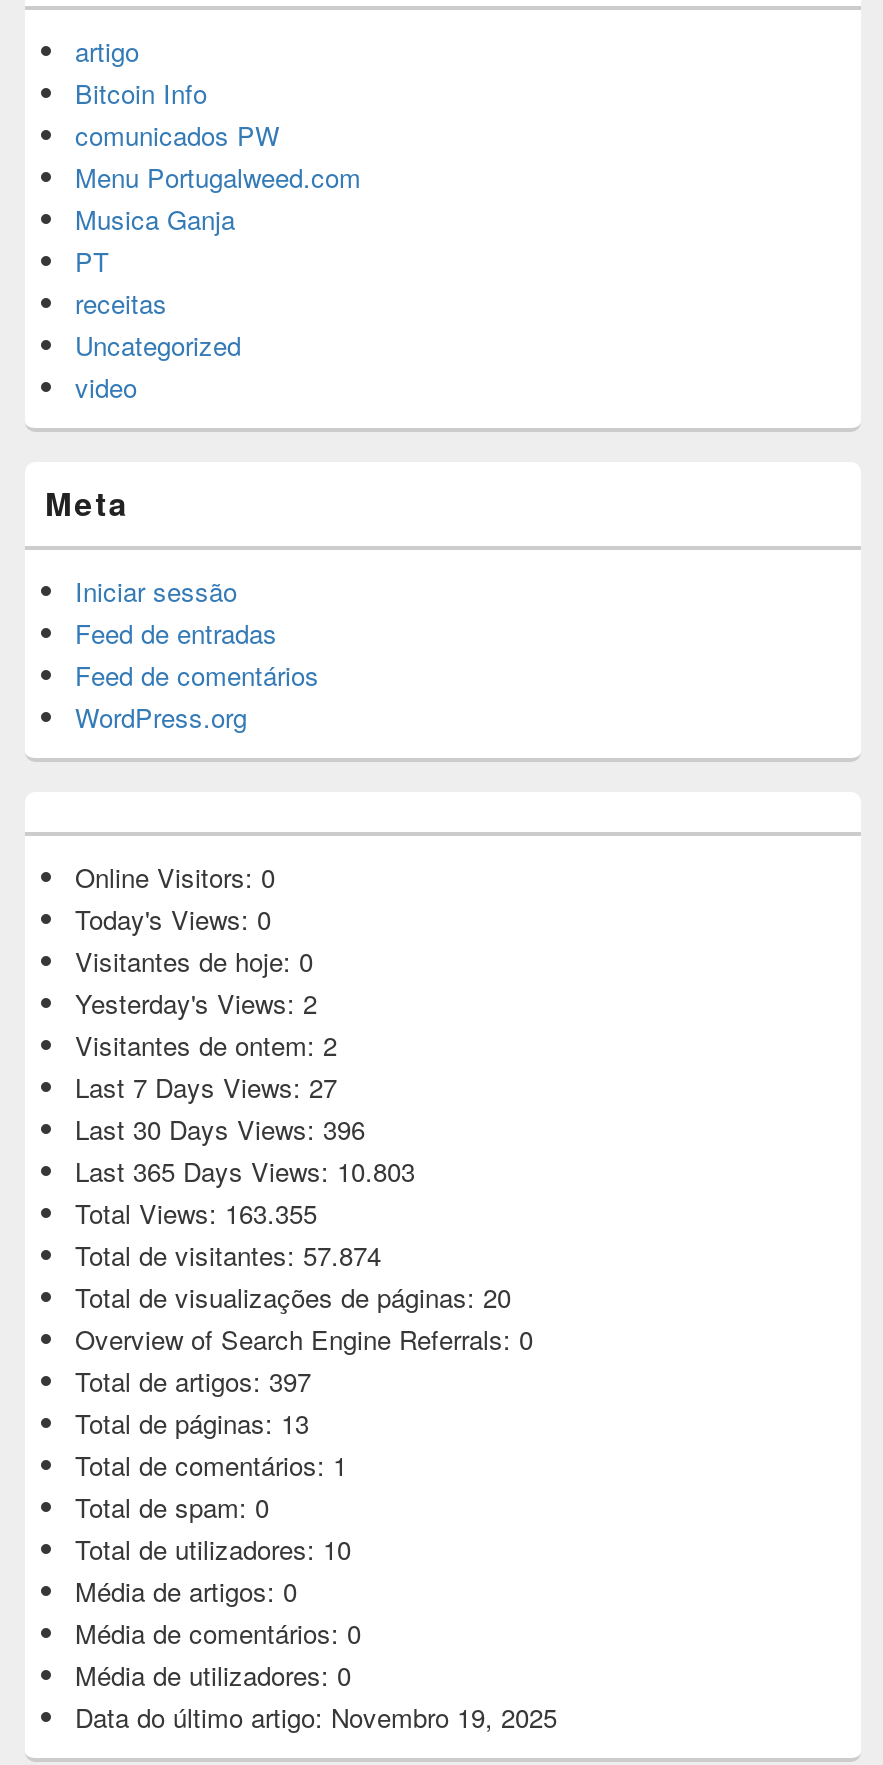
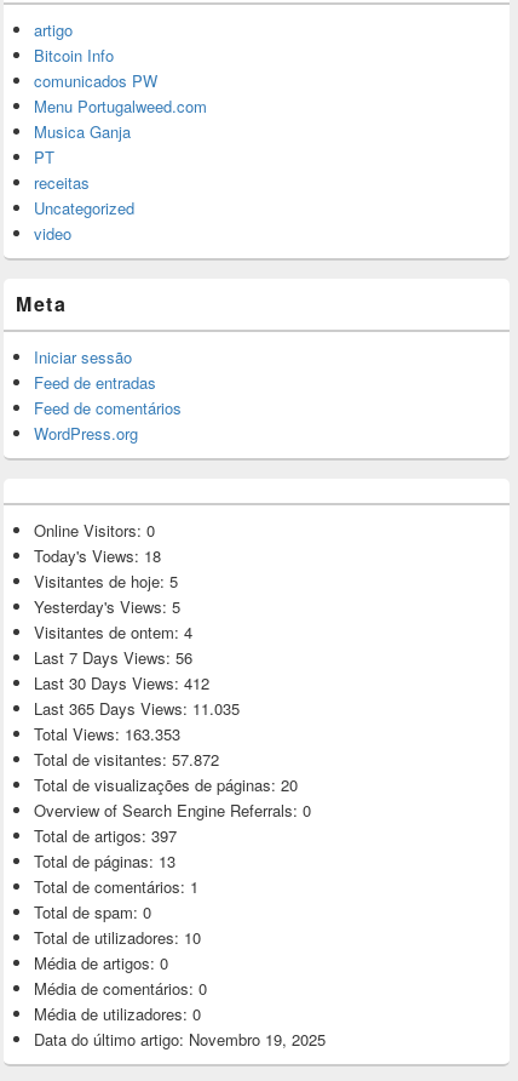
[75,900,271,938] Today's Views: 0 -> [34,544,161,567] Today's Views: 18
[75,942,313,980] Visitantes de hoje: 0 -> [34,569,178,592] Visitantes de hoje: 5
[75,984,317,1022] Yesterday's Views: 2 -> [34,595,180,618] Yesterday's Views: 5
[75,1026,337,1064] Visitantes de ontem: 2 -> [34,620,192,643] Visitantes de ontem: 4
[75,1068,337,1106] Last 7 Days Views: 27 -> [34,646,192,669] Last 7 Days Views: 56
[75,1110,365,1148] Last 30 Days Views: 396 -> [34,671,209,694] Last 30 Days Views: 412
[75,1152,415,1190] Last 365 Days Views: 10.803 -> [34,697,240,720] Last 365 Days Views: 11.035
[75,1194,317,1232] Total Views: 163.355 -> [34,722,180,745] Total Views: 163.353
[75,1236,381,1274] Total de visitantes: 57.874 -> [34,747,219,771] Total de visitantes: 57.872

